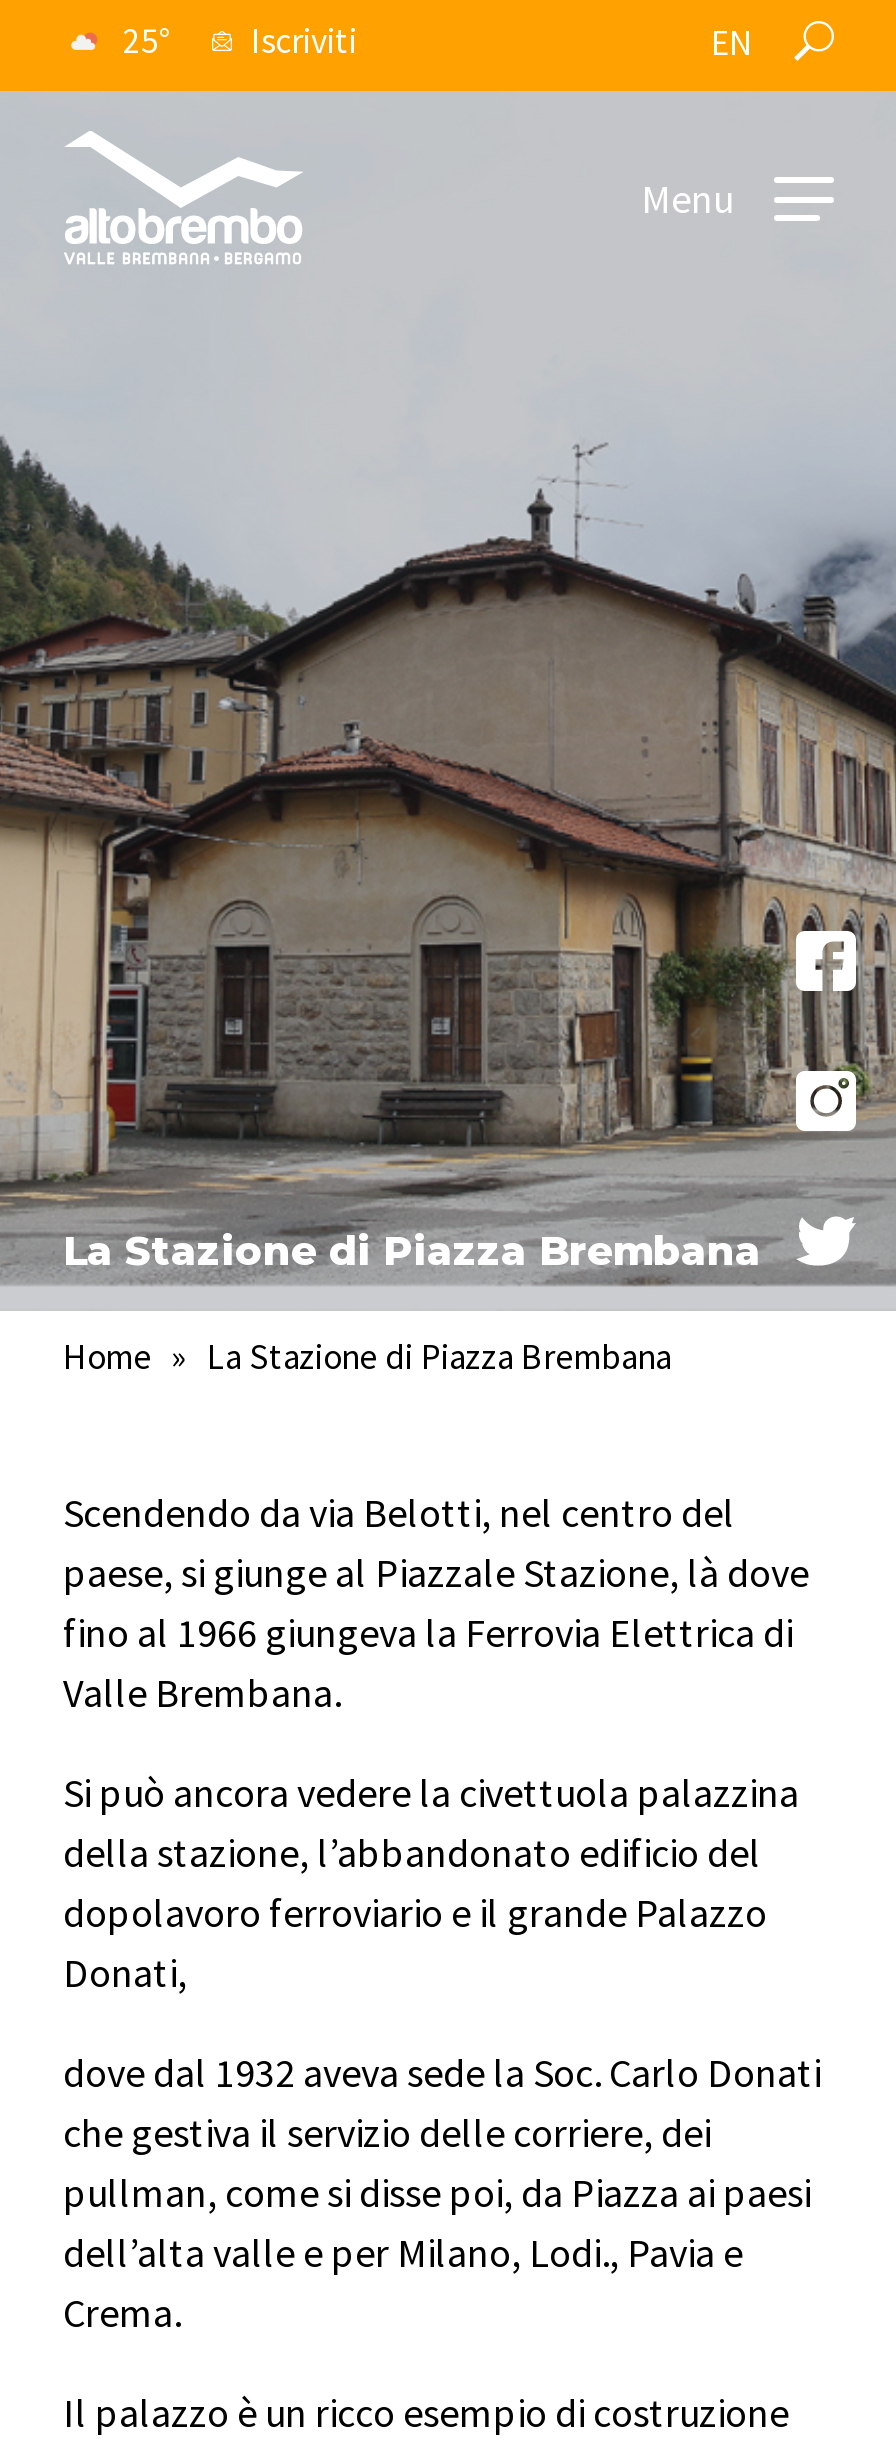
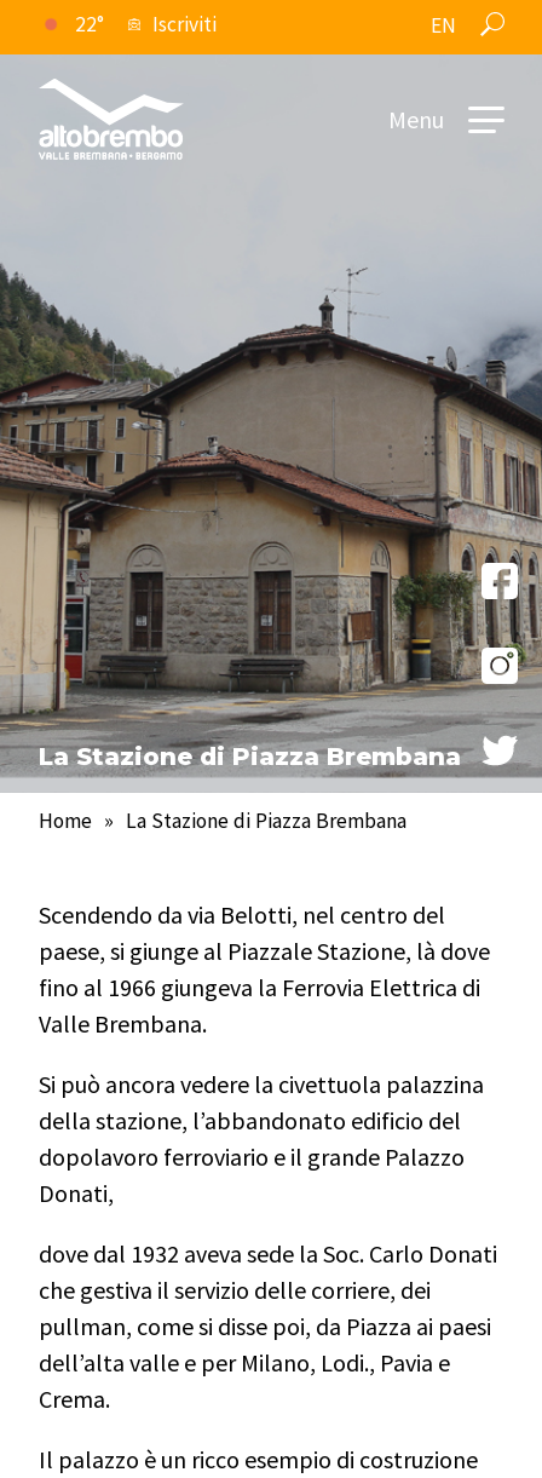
[123,19,357,63] 25° Iscriviti -> [74,11,216,38] 22° Iscriviti

